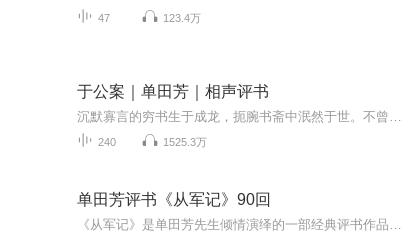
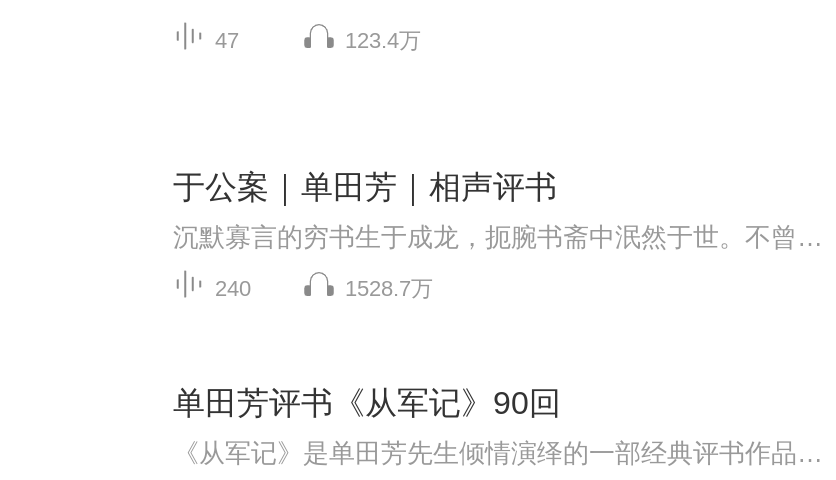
[163,136,207,148] 1525.3万 -> [345,276,433,300] 1528.7万

